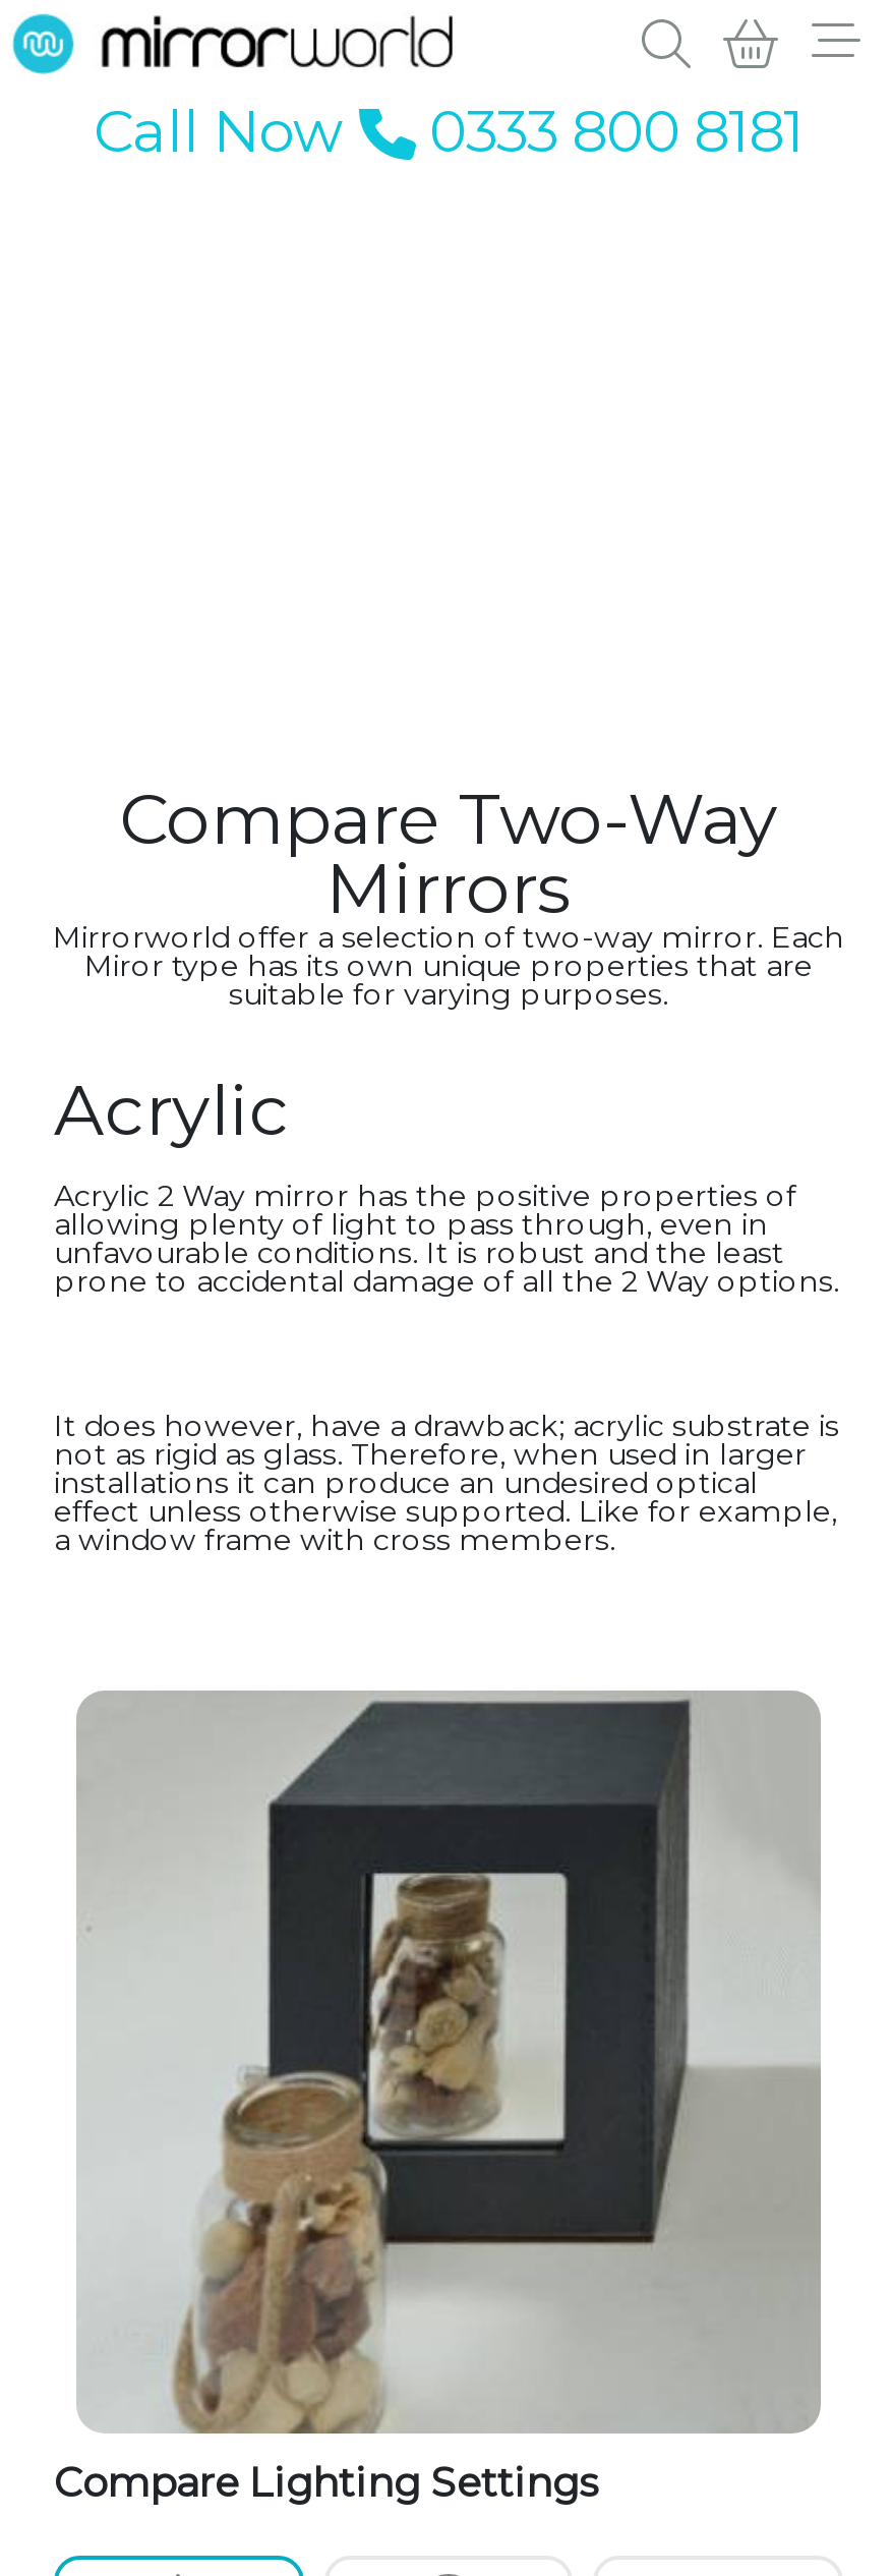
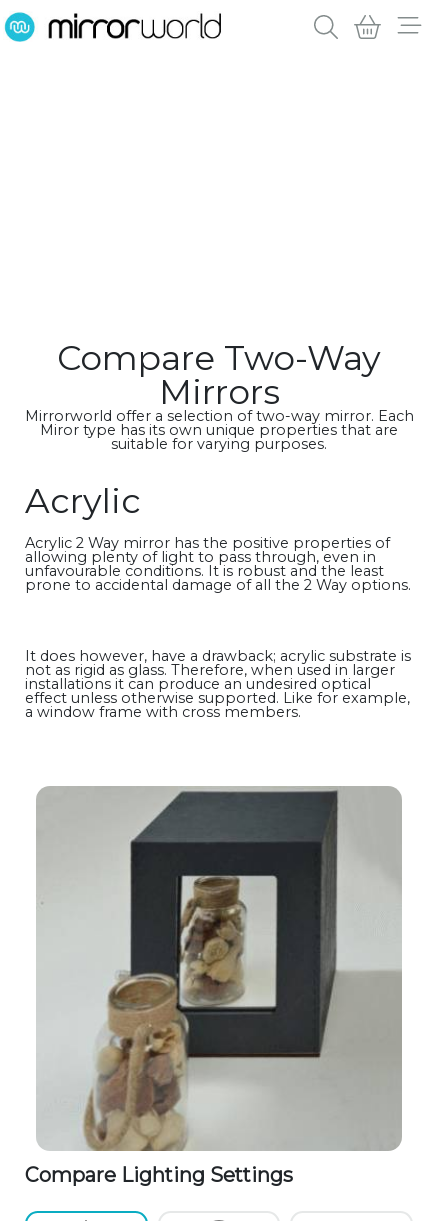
[94,97,804,166] Call Now | 0333 800 8181 -> none

